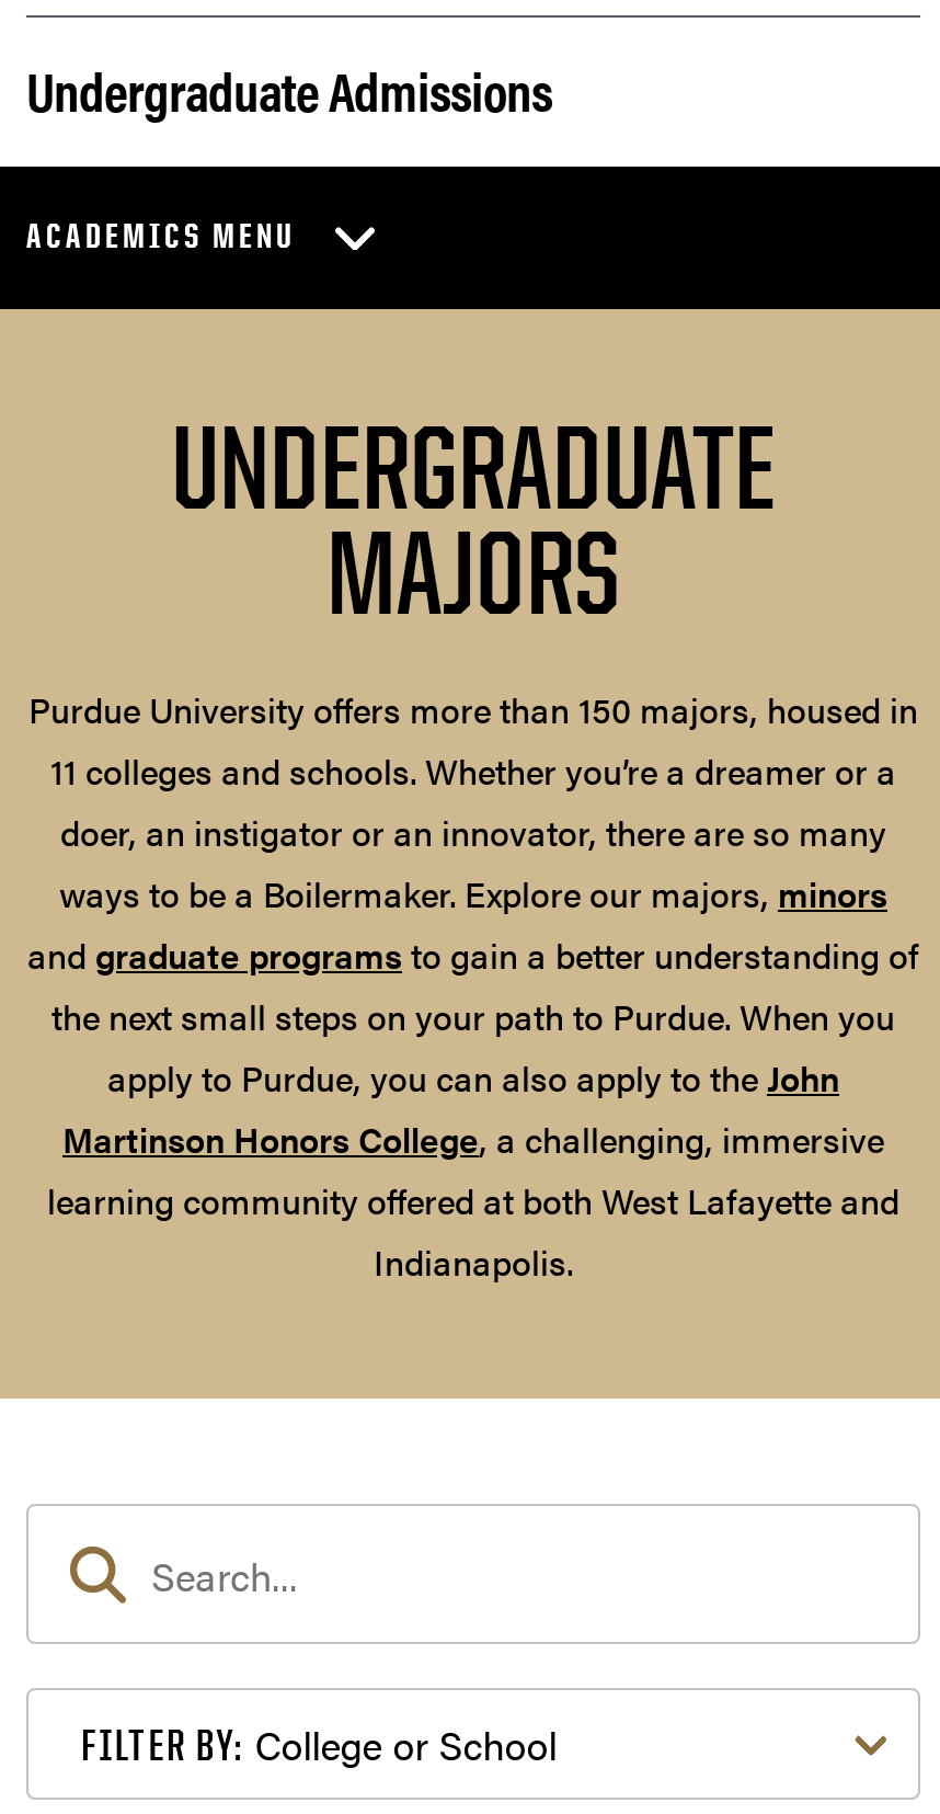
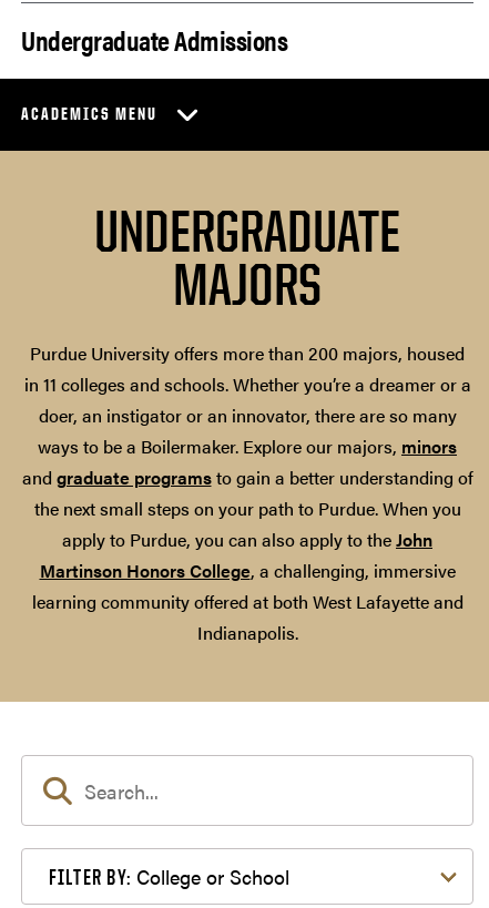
[28,684,918,796] Purdue University offers more than 150 majors, housed in | 11 colleges and schools. Whether you’re a dreamer or a -> [24,341,471,397] Purdue University offers more than 200 majors, housed | in 11 colleges and schools. Whether you’re a dreamer or a

